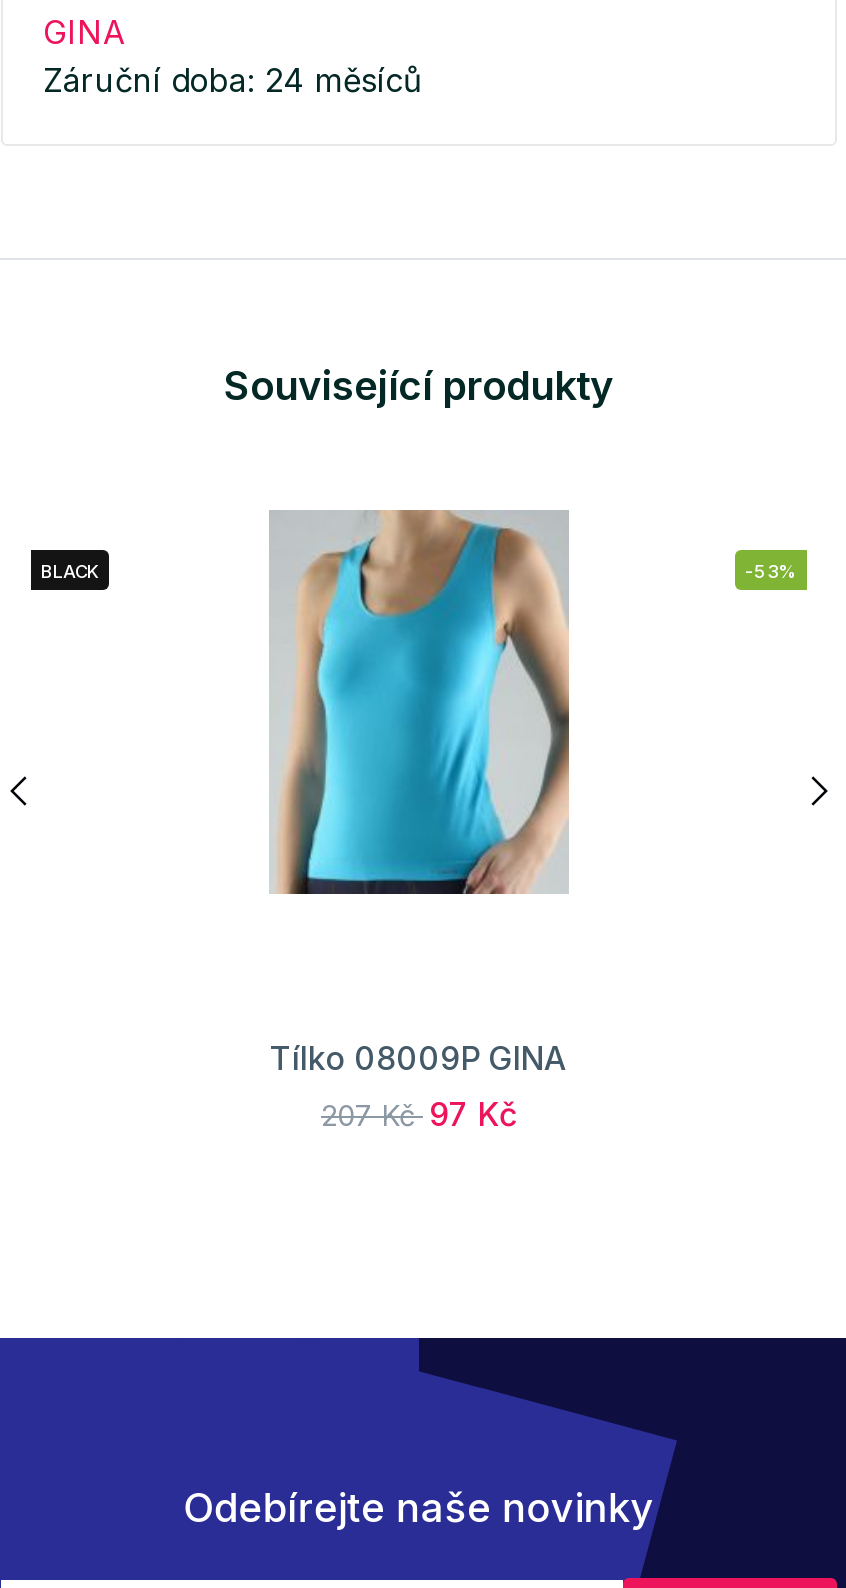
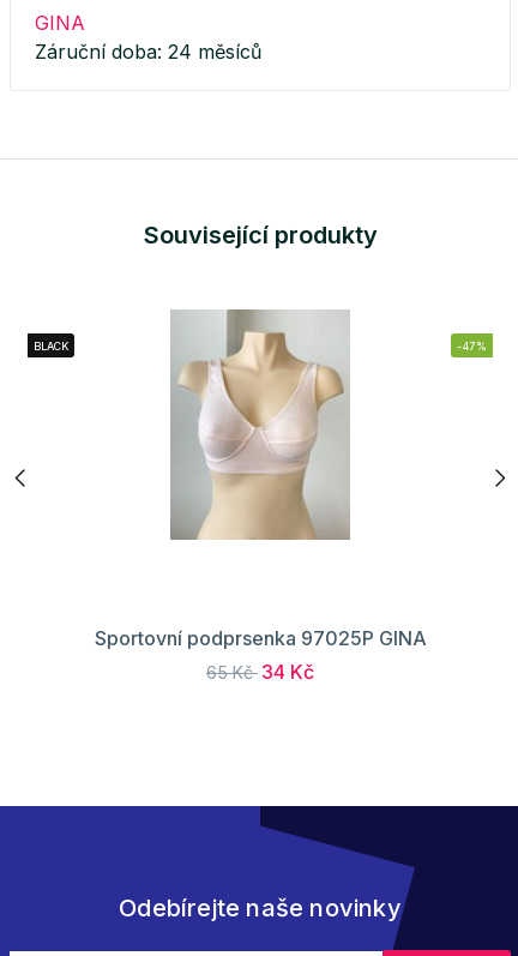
[271,510,569,896] [image] -> [170,309,350,541] [image]
[745,560,797,582] -53% -> [457,339,487,353] -47%
[270,1038,568,1134] Tílko 08009P GINA | 207 Kč 97 Kč -> [94,626,426,684] Sportovní podprsenka 97025P GINA | 65 Kč 34 Kč

